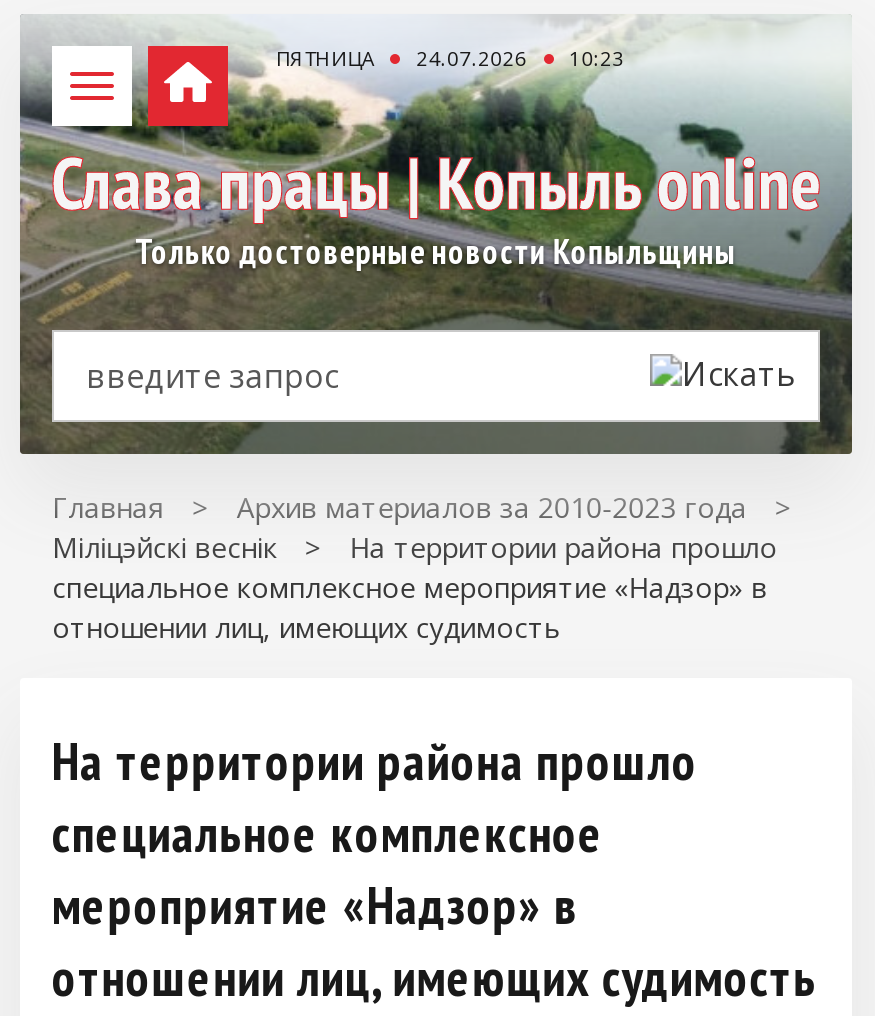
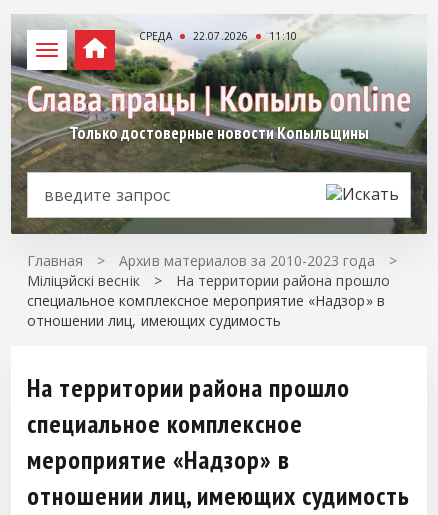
[276,44,625,72] ПЯТНИЦА | 24.07.2026 | 10:23 -> [139,29,297,43] СРЕДА | 22.07.2026 | 11:10

